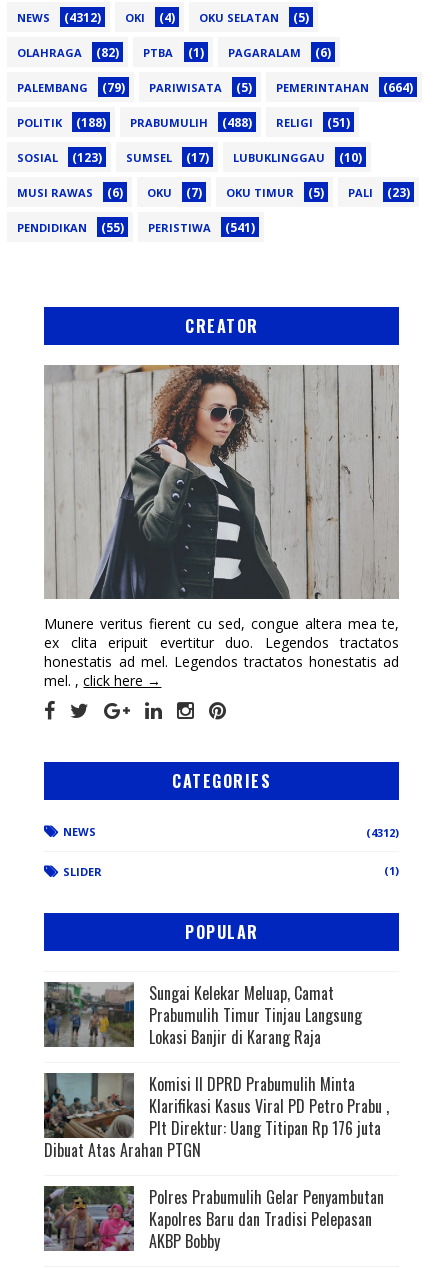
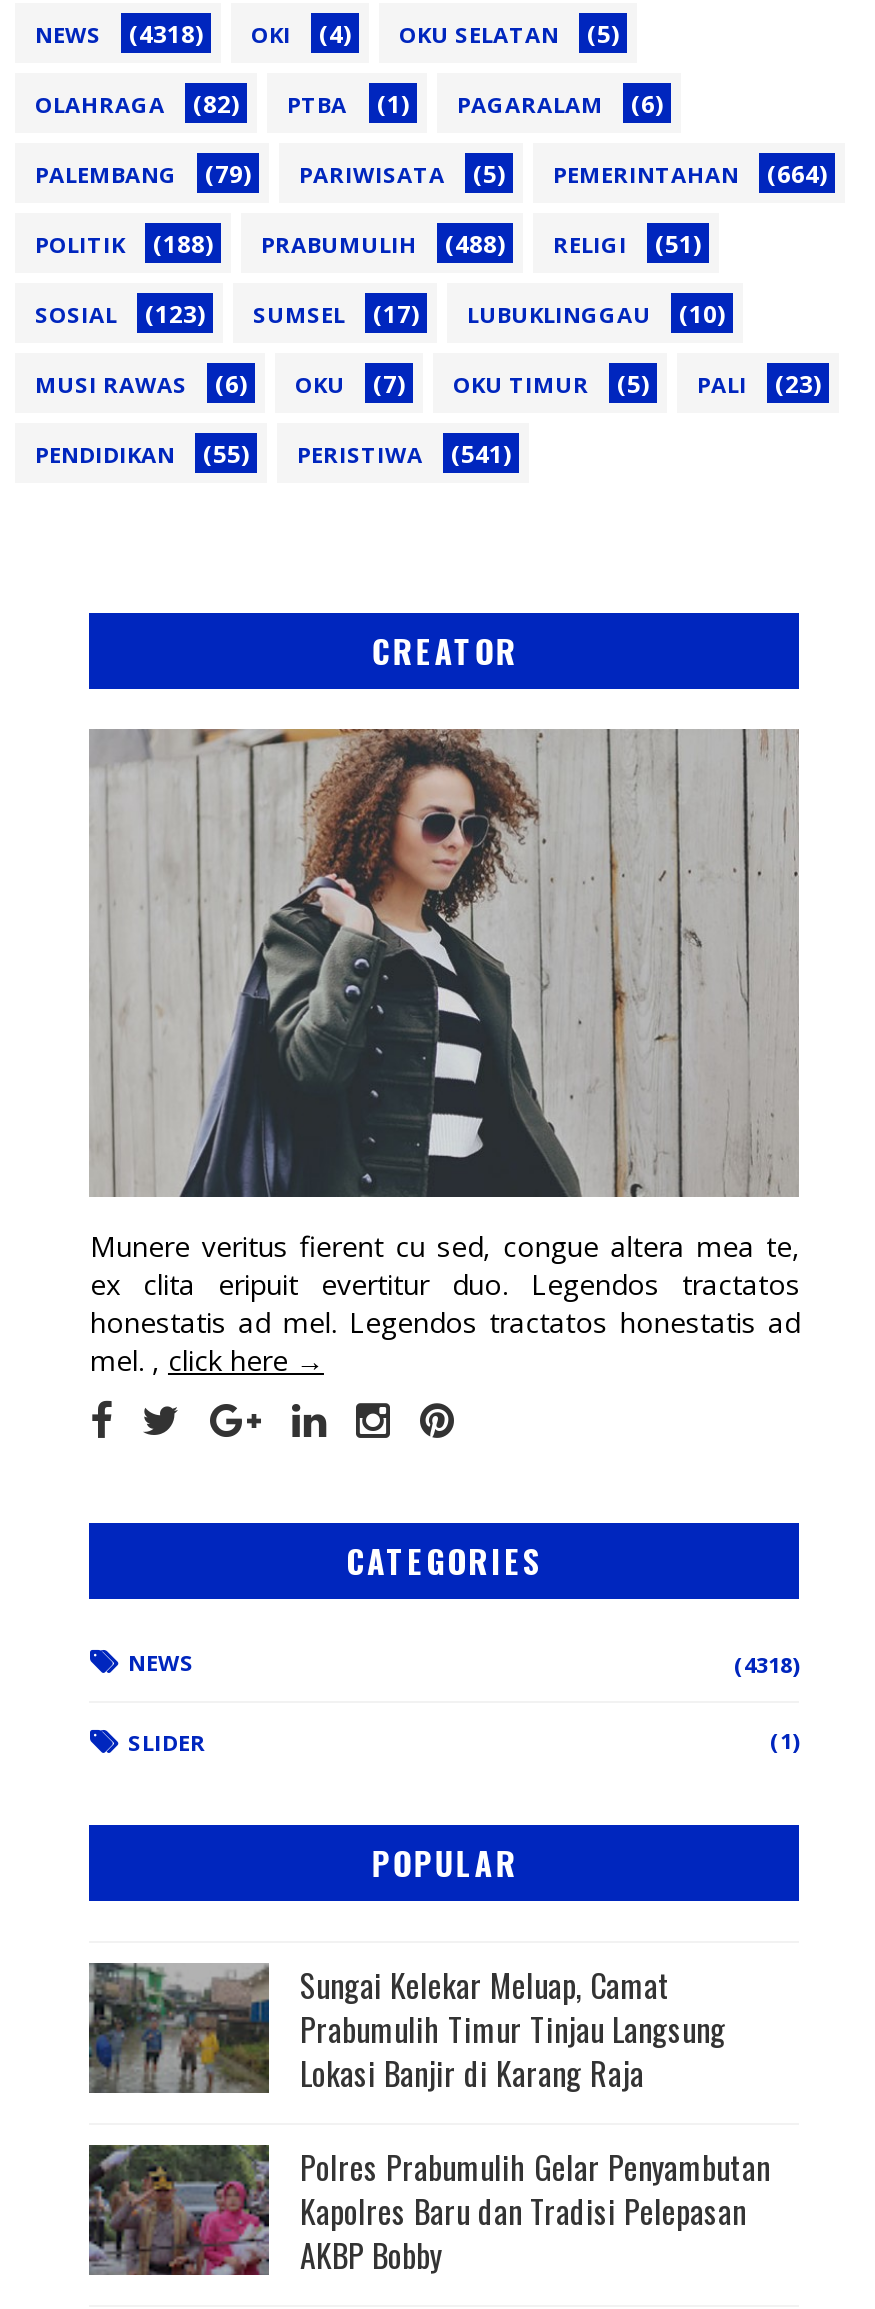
[17,9,309,26] NEWS (4312) OKI (4) OKU SELATAN (5) -> [35,16,619,50] NEWS (4318) OKI (4) OKU SELATAN (5)
[366,825,399,840] (4312) -> [734,1648,800,1678] (4318)
[44,1072,389,1162] [image] | Komisi II DPRD Prabumulih Minta | Klarifikasi Kasus Viral PD Petro Prabu , | Plt Direktur: Uang Titipan Rp 176 juta | Dibuat Atas Arahan PTGN -> none

